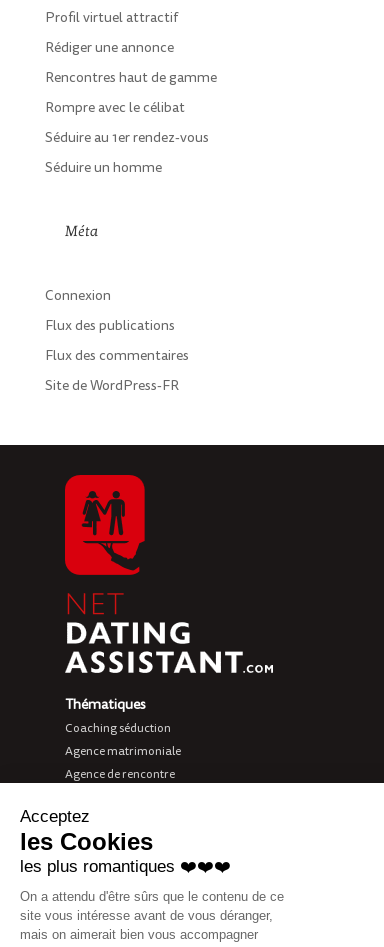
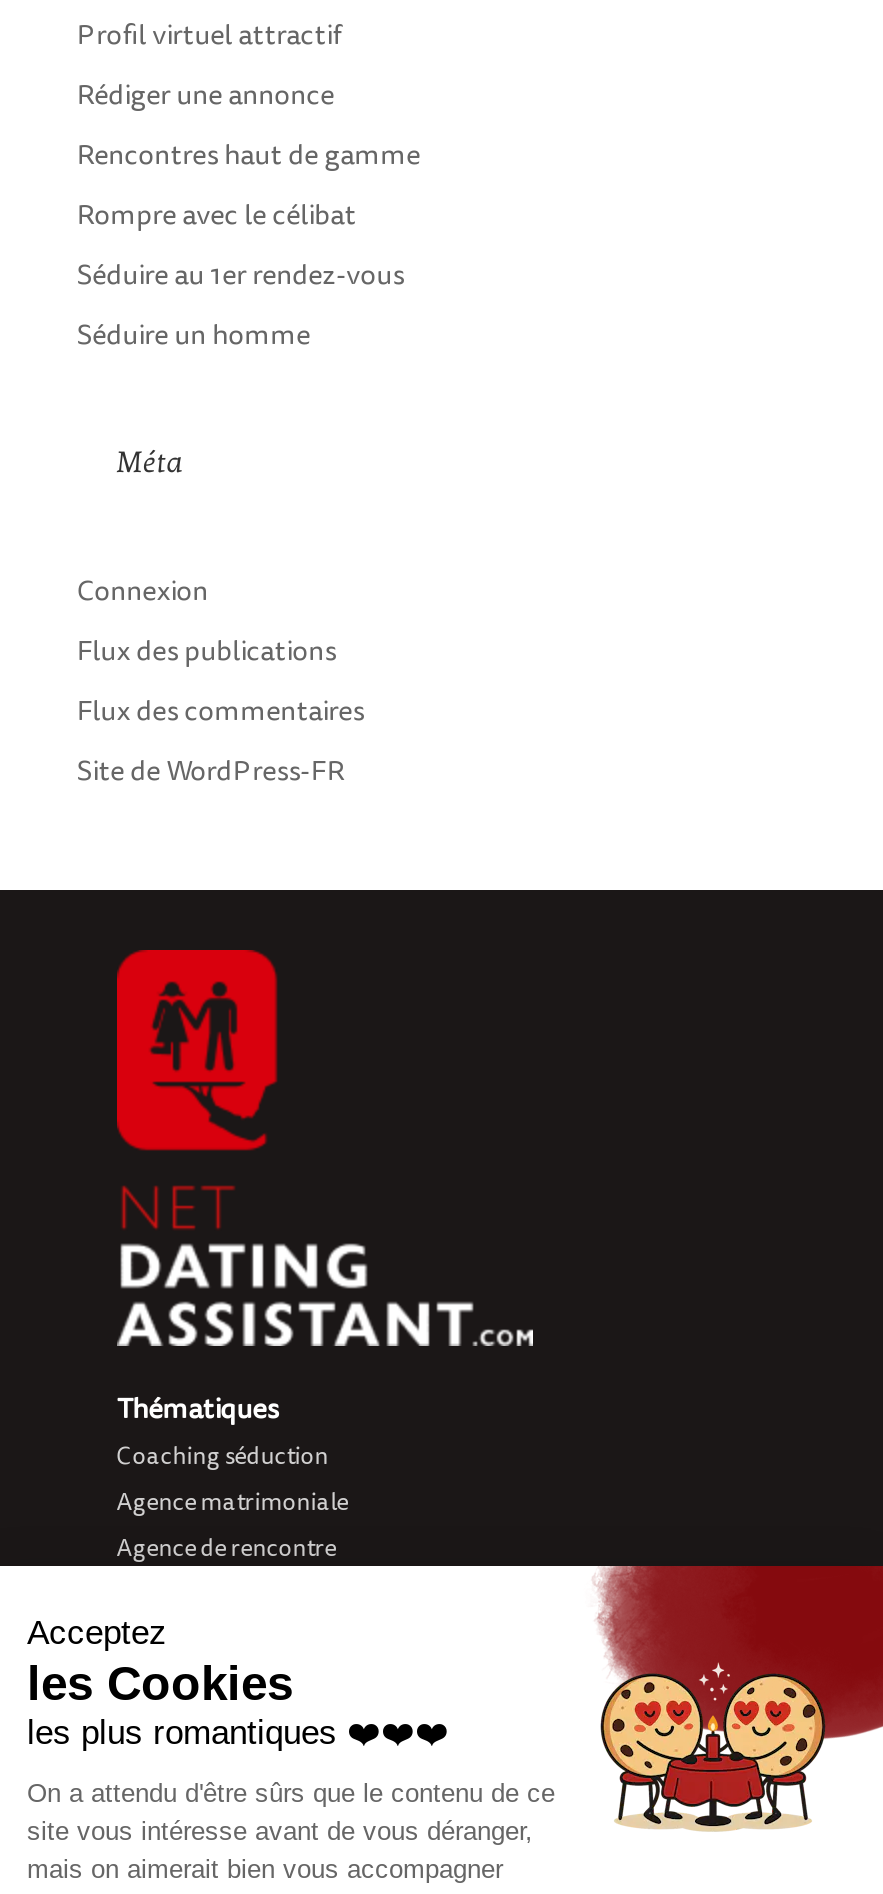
none -> [597,1564,877,1832] [image]

